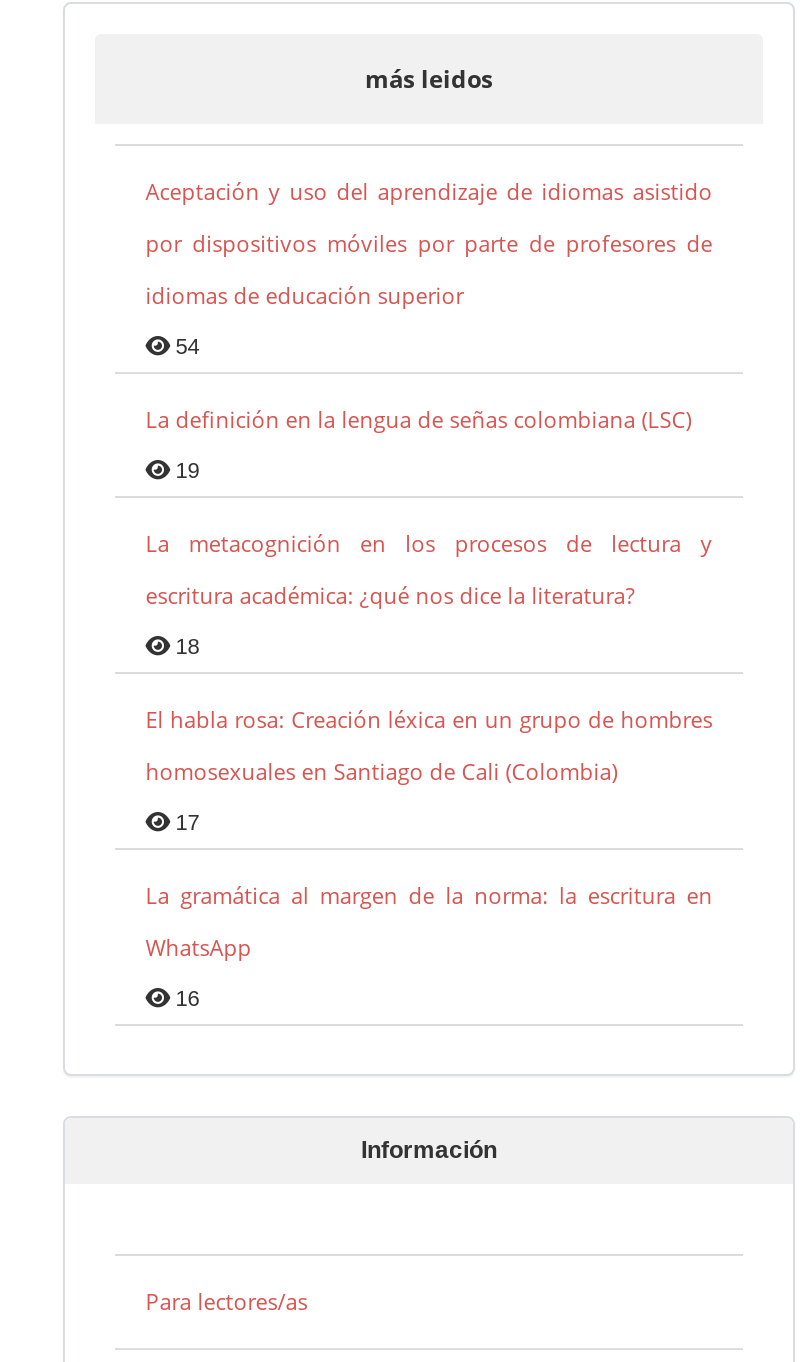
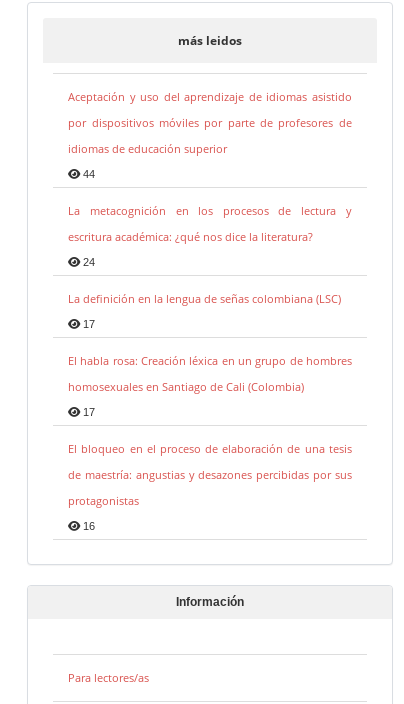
[169,335,199,483] 54 | 19 -> [80,168,95,180] 44
moved [145,405,691,435] -> [68,291,341,306]: La definición en la lengua de señas colombiana (LSC)
moved [145,529,713,611] -> [68,203,352,244]: La metacognición en los procesos de lectura y | escritura académica: ¿qué nos dice la literatura?
[169,635,199,659] 18 -> [80,256,95,330] 24 | 17
[145,881,713,963] La gramática al margen de la norma: la escritura en | WhatsApp -> [68,441,352,508] El bloqueo en el proceso de elaboración de una tesis | de maestría: angustias y desazones percibidas por sus | protagonistas

